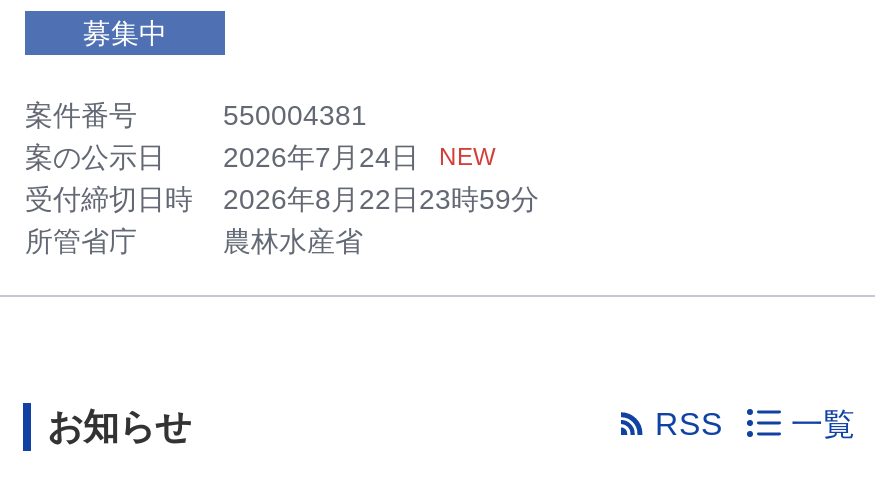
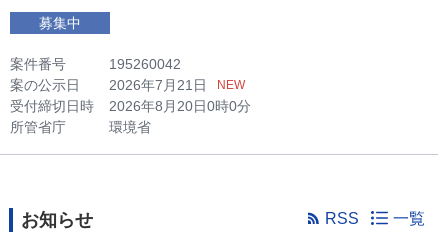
[223,99,367,131] 550004381 -> [109,56,181,72] 195260042
[25,141,495,173] 案の公示日 2026年7月24日 NEW -> [10,77,245,93] 案の公示日 2026年7月21日 NEW
[25,183,539,215] 受付締切日時 2026年8月22日23時59分 -> [10,98,251,114] 受付締切日時 2026年8月20日0時0分
[223,225,363,257] 農林水産省 -> [109,119,151,135] 環境省

